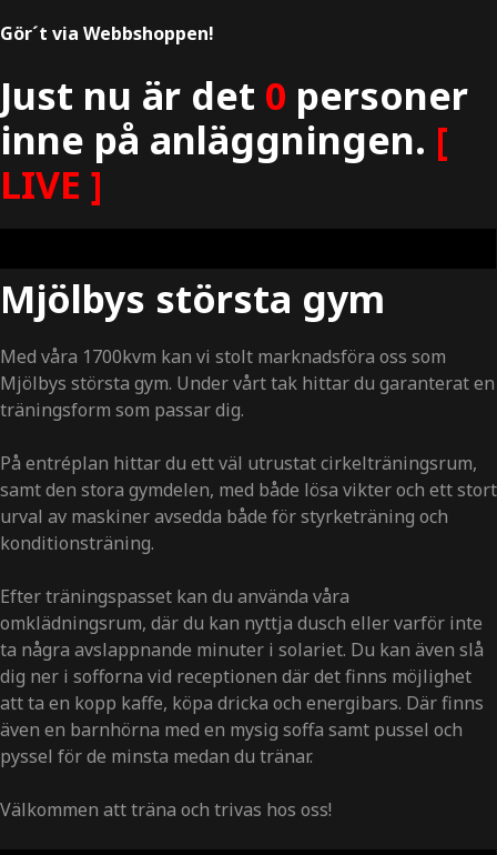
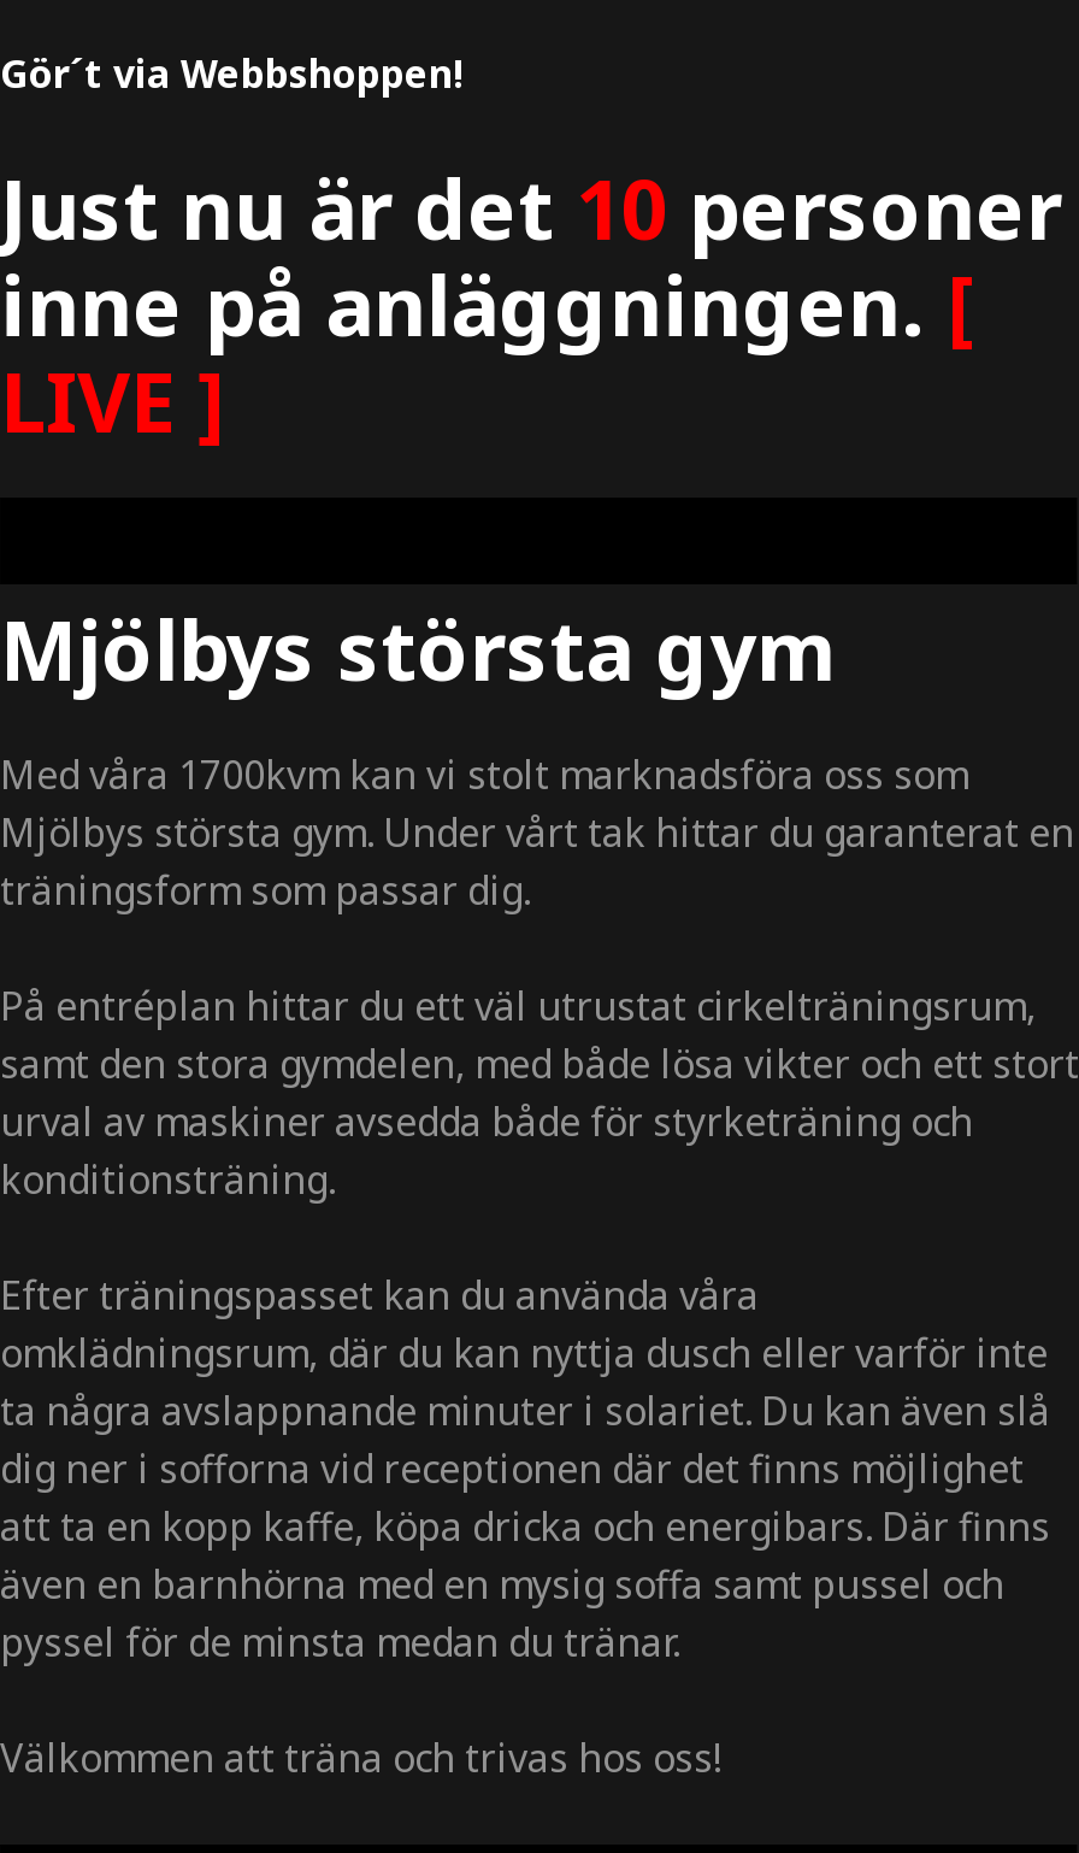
[0,70,468,121] Just nu är det 0 personer -> [0,153,1062,264] Just nu är det 10 personer

